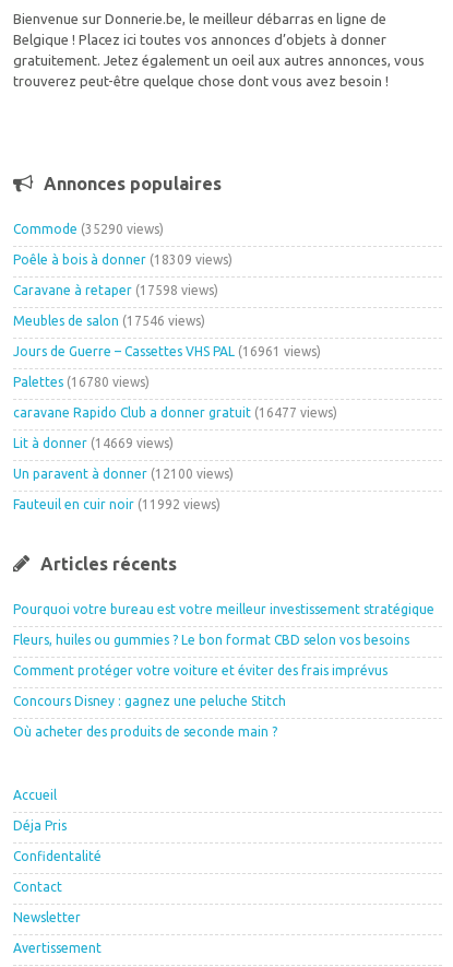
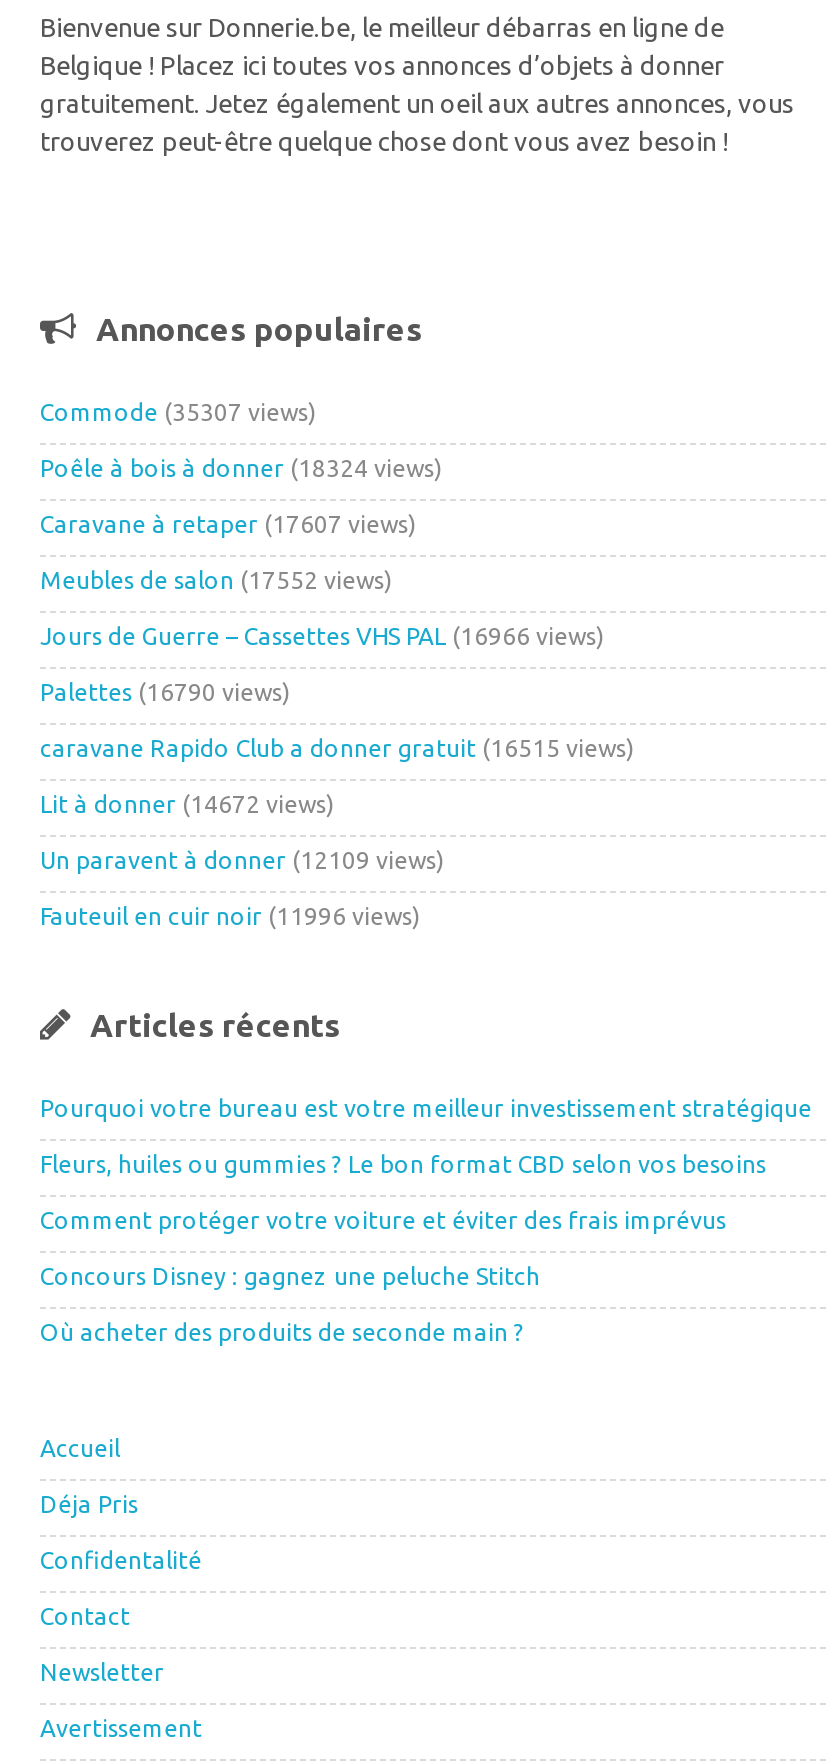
[13,221,164,236] Commode (35290 views) -> [40,398,316,424] Commode (35307 views)
[13,252,233,266] Poêle à bois à donner (18309 views) -> [40,454,442,480] Poêle à bois à donner (18324 views)
[13,283,218,297] Caravane à retaper (17598 views) -> [40,510,416,536] Caravane à retaper (17607 views)
[13,313,205,327] Meubles de salon (17546 views) -> [40,566,392,592] Meubles de salon (17552 views)
[13,344,321,358] Jours de Guerre – Cassettes VHS PAL (16961 views) -> [40,622,604,648] Jours de Guerre – Cassettes VHS PAL (16966 views)
[13,374,150,389] Palettes (16780 views) -> [40,678,290,704] Palettes (16790 views)
[13,405,337,419] caravane Rapido Club a donner gratuit (16477 views) -> [40,734,634,760] caravane Rapido Club a donner gratuit (16515 views)
[13,436,174,450] Lit à donner (14669 views) -> [40,790,334,816] Lit à donner (14672 views)
[13,466,234,480] Un paravent à donner (12100 views) -> [40,846,444,872] Un paravent à donner (12109 views)
[13,497,220,511] Fauteuil en cuir noir (11992 views) -> [40,902,420,928] Fauteuil en cuir noir (11996 views)

